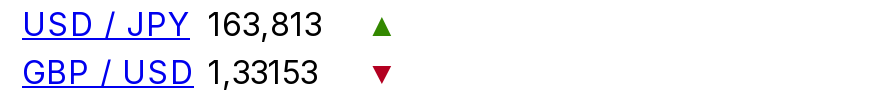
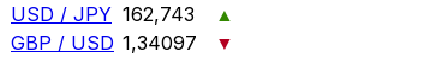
[22,5,322,45] USD / JPY 163,813 -> [11,3,195,26] USD / JPY 162,743
[22,53,318,93] GBP / USD 1,33153 -> [11,31,197,55] GBP / USD 1,34097

